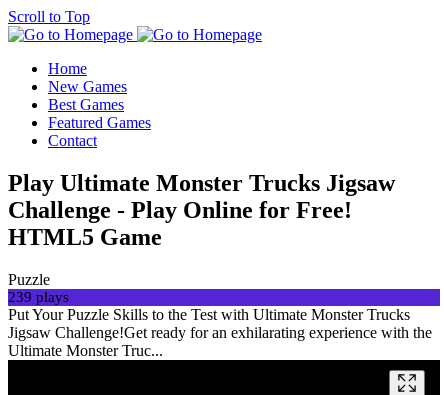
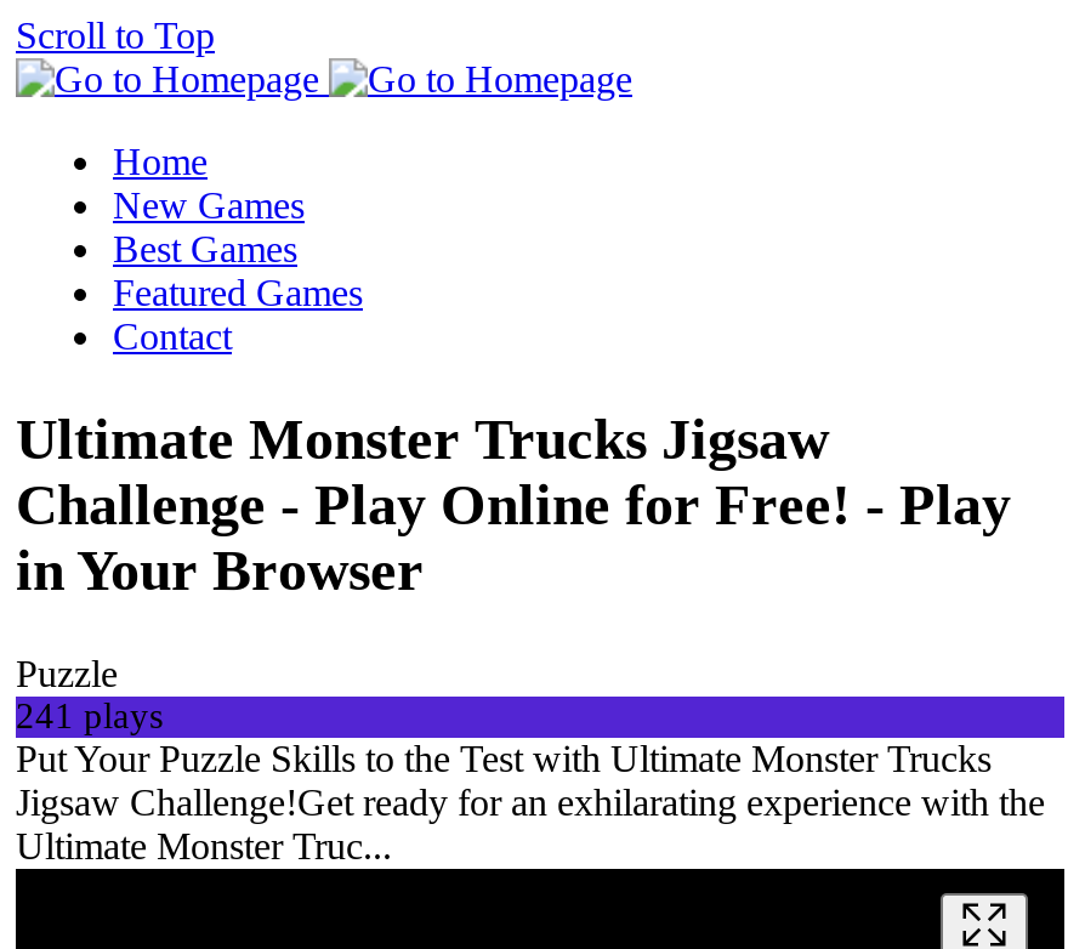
[8,170,395,250] Play Ultimate Monster Trucks Jigsaw | Challenge - Play Online for Free! | HTML5 Game -> [16,408,1011,602] Ultimate Monster Trucks Jigsaw | Challenge - Play Online for Free! - Play | in Your Browser
[8,289,69,305] 239 plays -> [16,696,164,735] 241 plays

